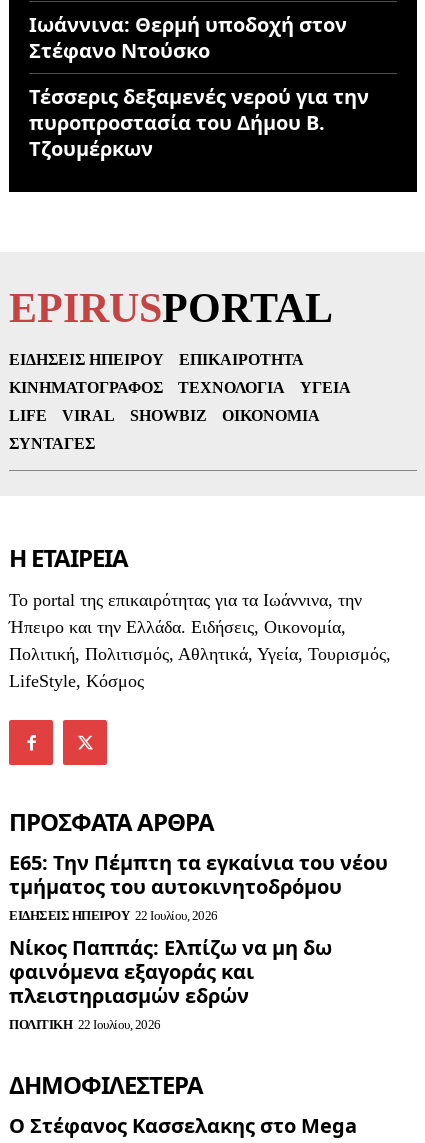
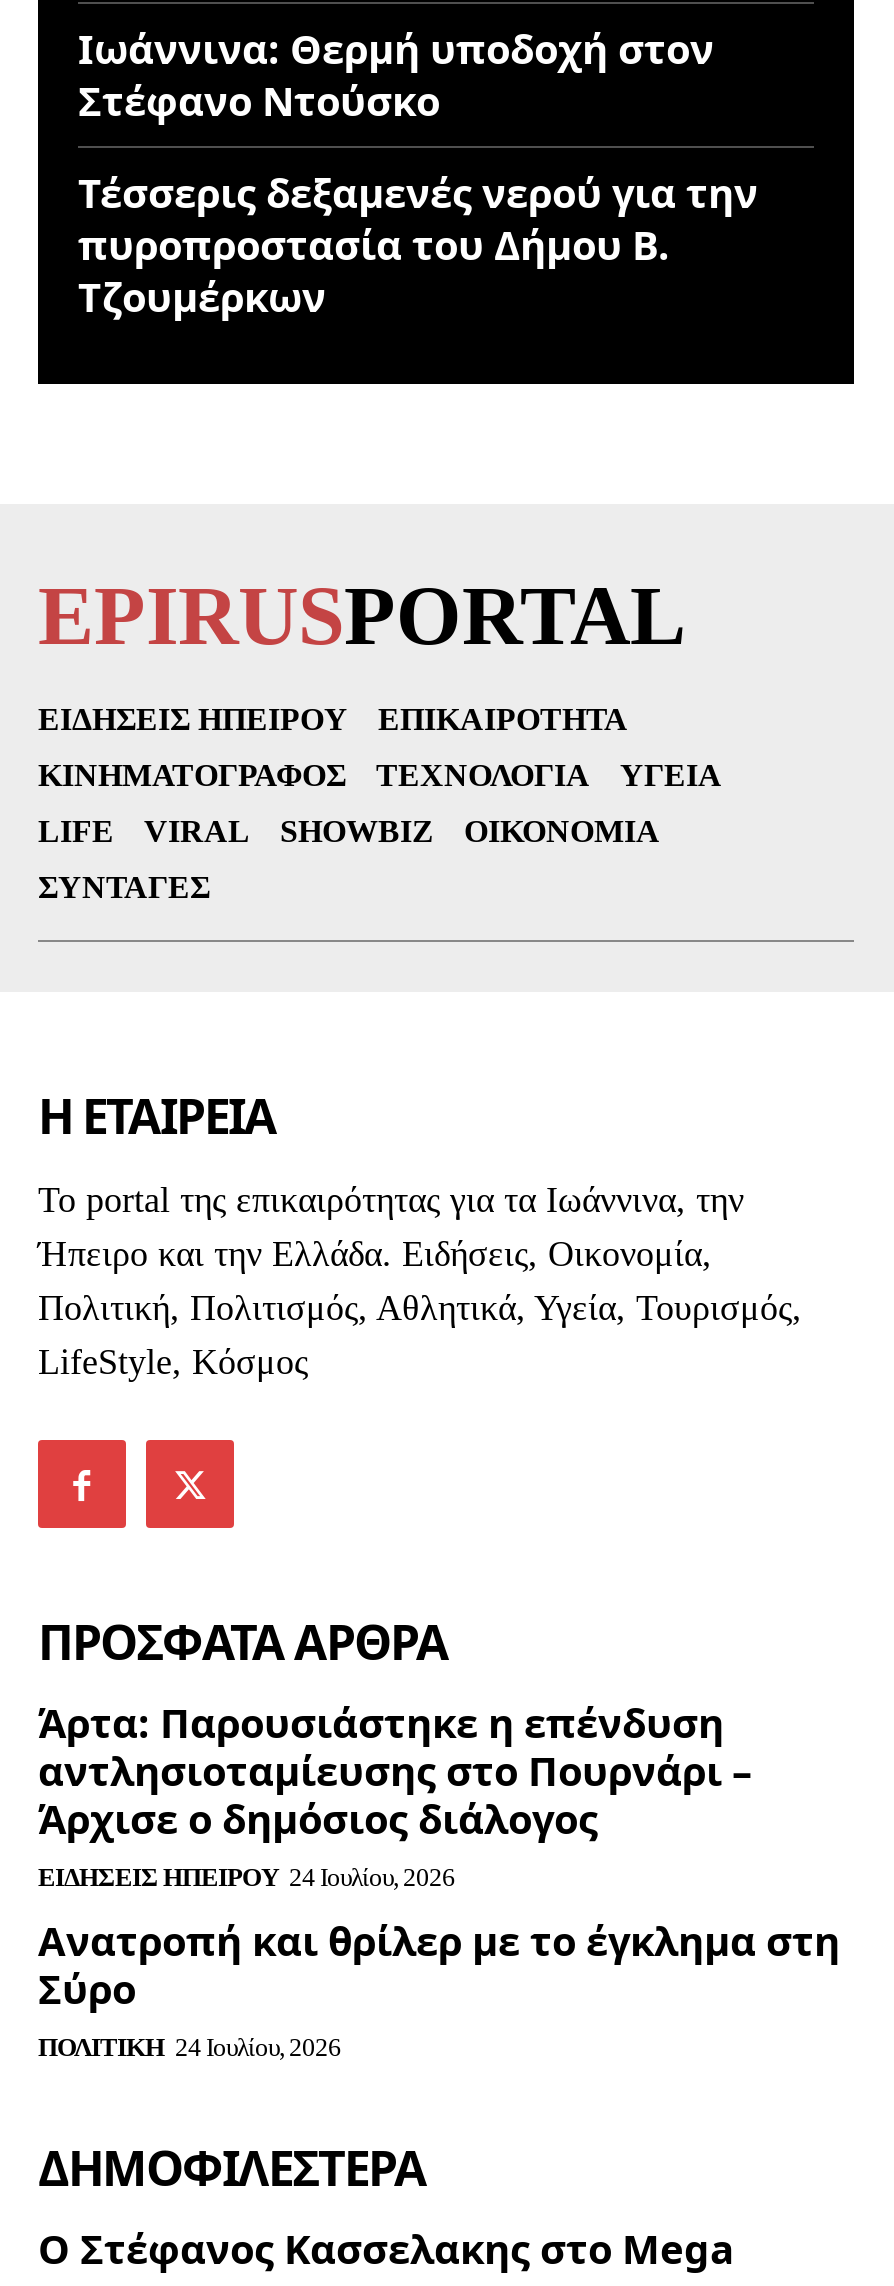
[9,849,388,1032] Ε65: Την Πέμπτη τα εγκαίνια του νέου | τμήματος του αυτοκινητοδρόμου | ΕΙΔΉΣΕΙΣ ΗΠΕΊΡΟΥ 22 Ιουλίου, 2026 | Νίκος Παππάς: Ελπίζω να μη δω | φαινόμενα εξαγοράς και | πλειστηριασμών εδρών | ΠΟΛΙΤΙΚΉ 22 Ιουλίου, 2026 -> [38,1697,840,2063] Άρτα: Παρουσιάστηκε η επένδυση | αντλησιοταμίευσης στο Πουρνάρι – | Άρχισε ο δημόσιος διάλογος | ΕΙΔΉΣΕΙΣ ΗΠΕΊΡΟΥ 24 Ιουλίου, 2026 | Ανατροπή και θρίλερ με το έγκλημα στη | Σύρο | ΠΟΛΙΤΙΚΉ 24 Ιουλίου, 2026

